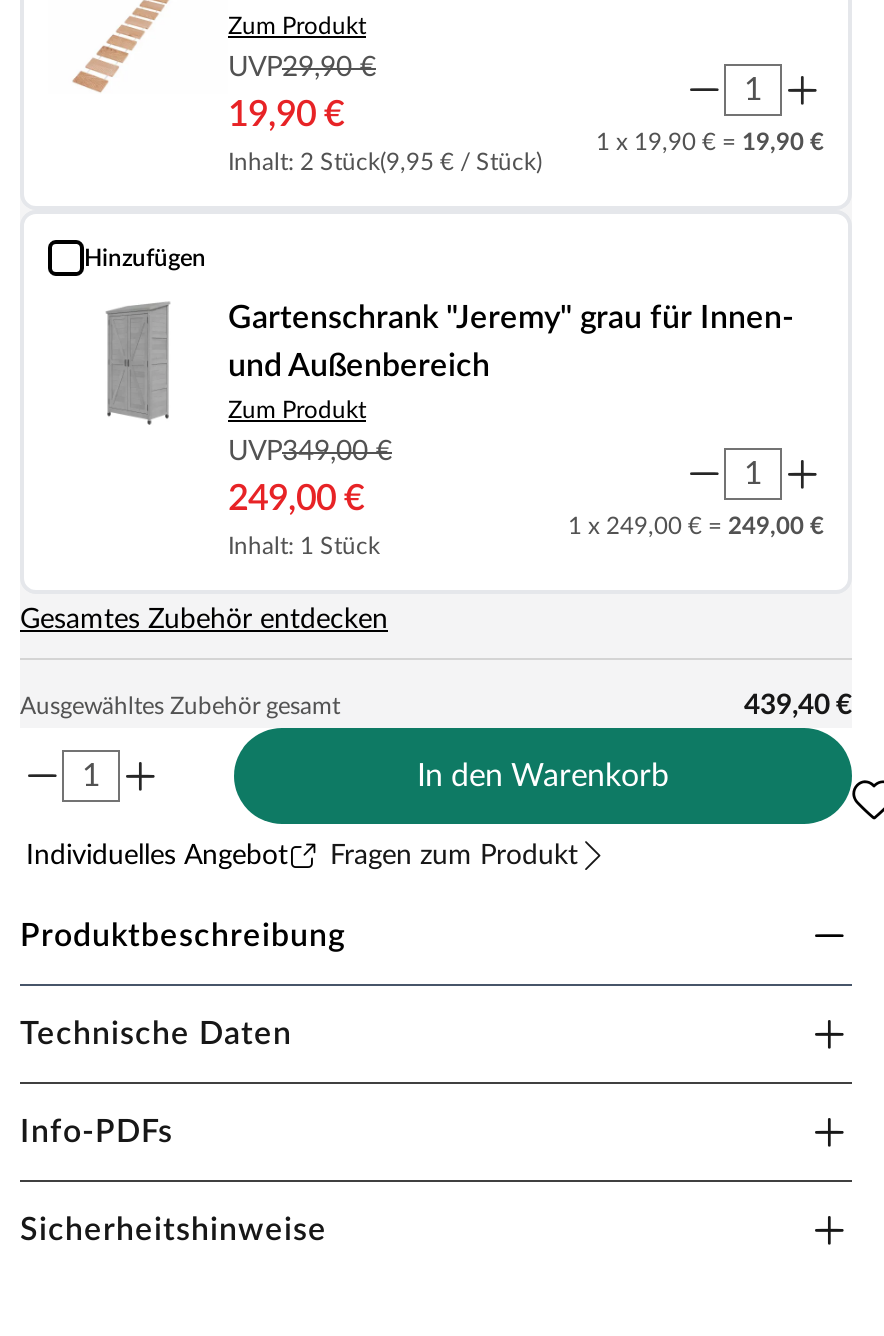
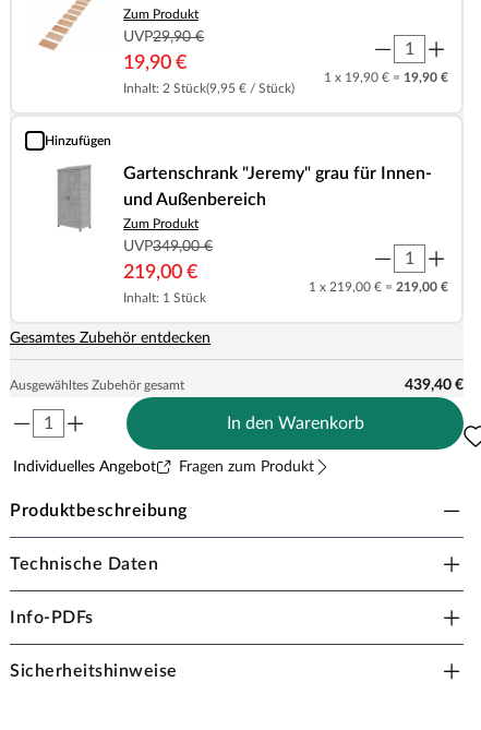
[228,481,364,517] 249,00 € -> [123,262,197,282] 219,00 €
[568,513,824,537] 1 x 249,00 € = 249,00 € -> [309,280,448,293] 1 x 219,00 € = 219,00 €

